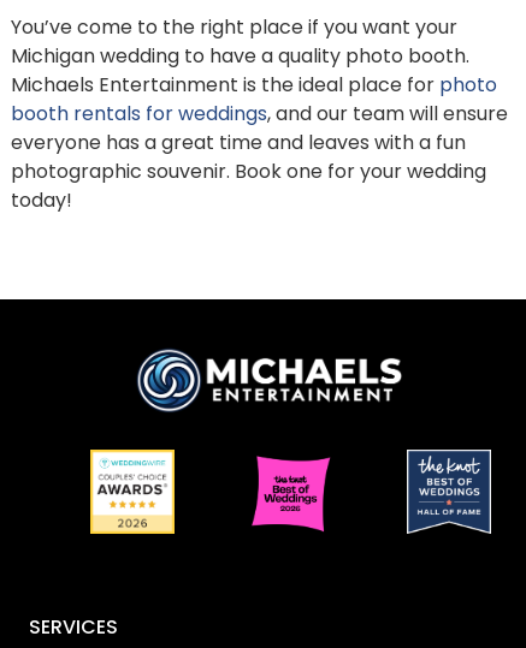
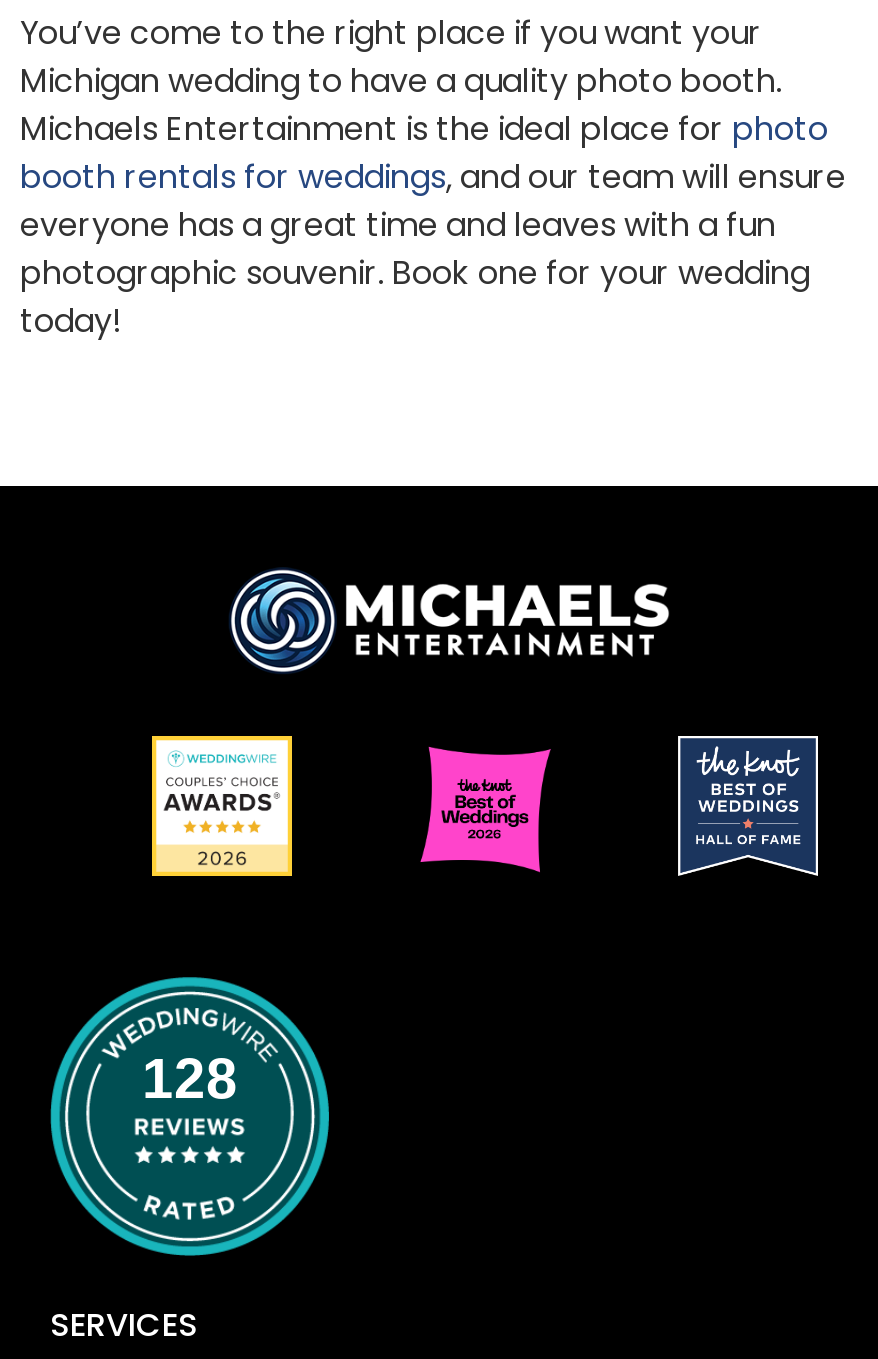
none -> [48,976,332,1258] [image] | 128

